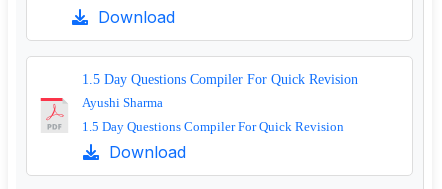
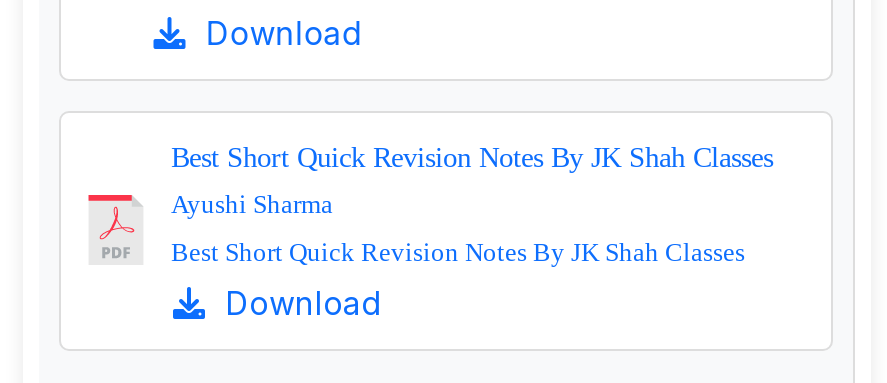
[82,70,358,86] 1.5 Day Questions Compiler For Quick Revision -> [171,140,773,172] Best Short Quick Revision Notes By JK Shah Classes
[82,118,344,133] 1.5 Day Questions Compiler For Quick Revision -> [171,236,745,266] Best Short Quick Revision Notes By JK Shah Classes

